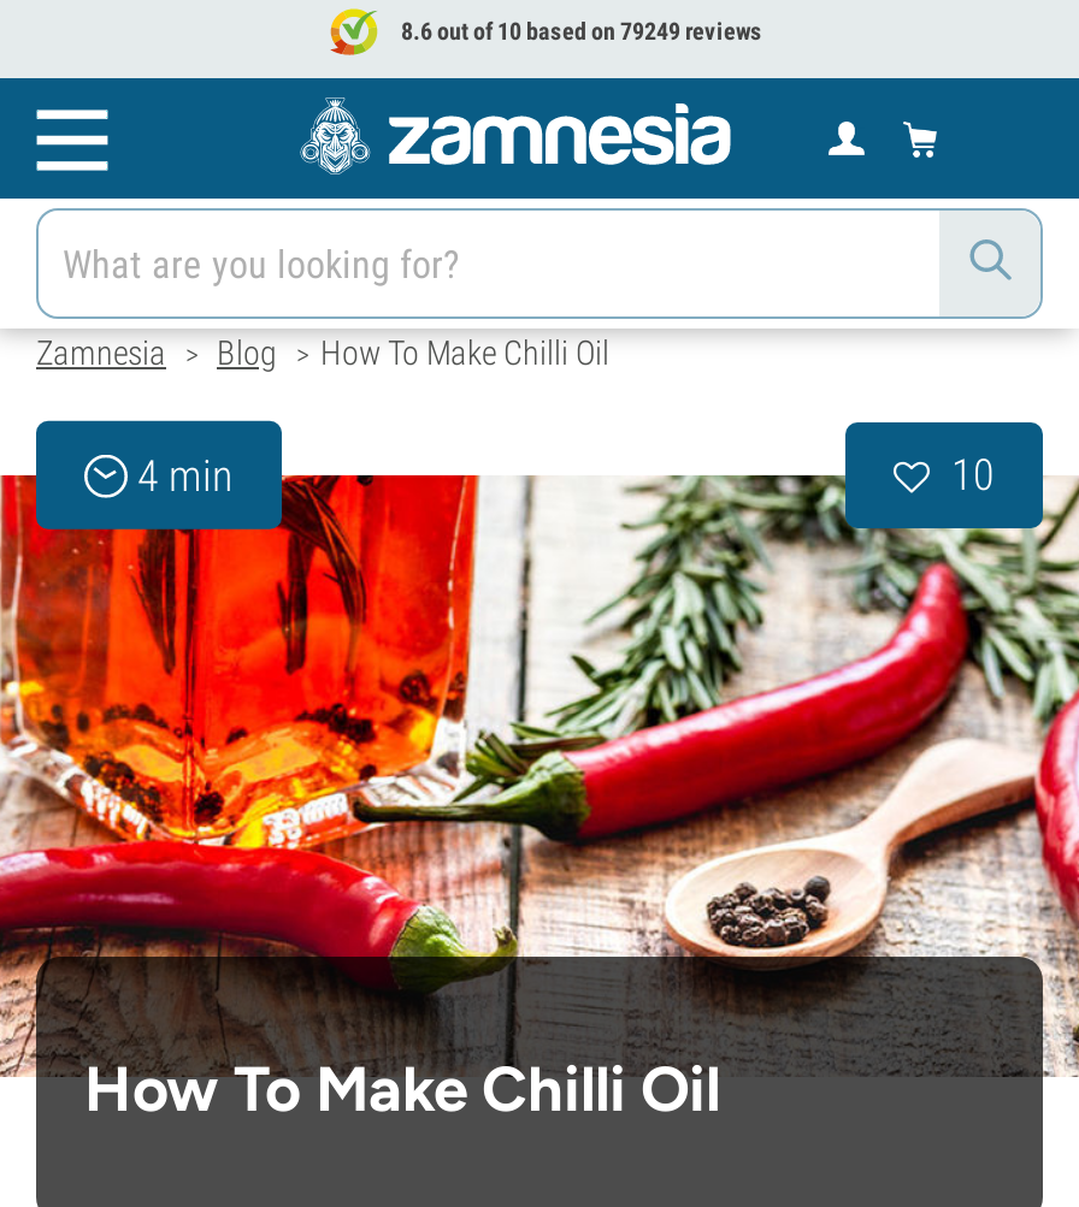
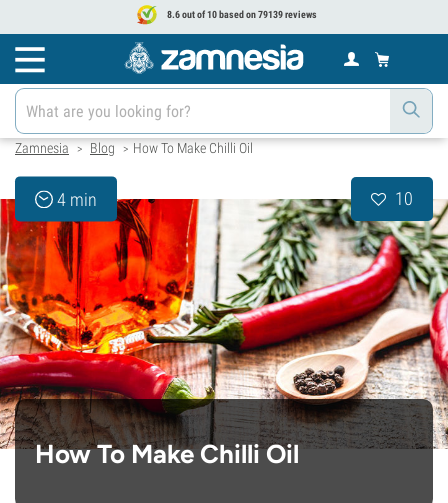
[396,18,762,44] 8.6 out of 10 based on 79249 reviews -> [164,9,316,20] 8.6 out of 10 based on 79139 reviews

